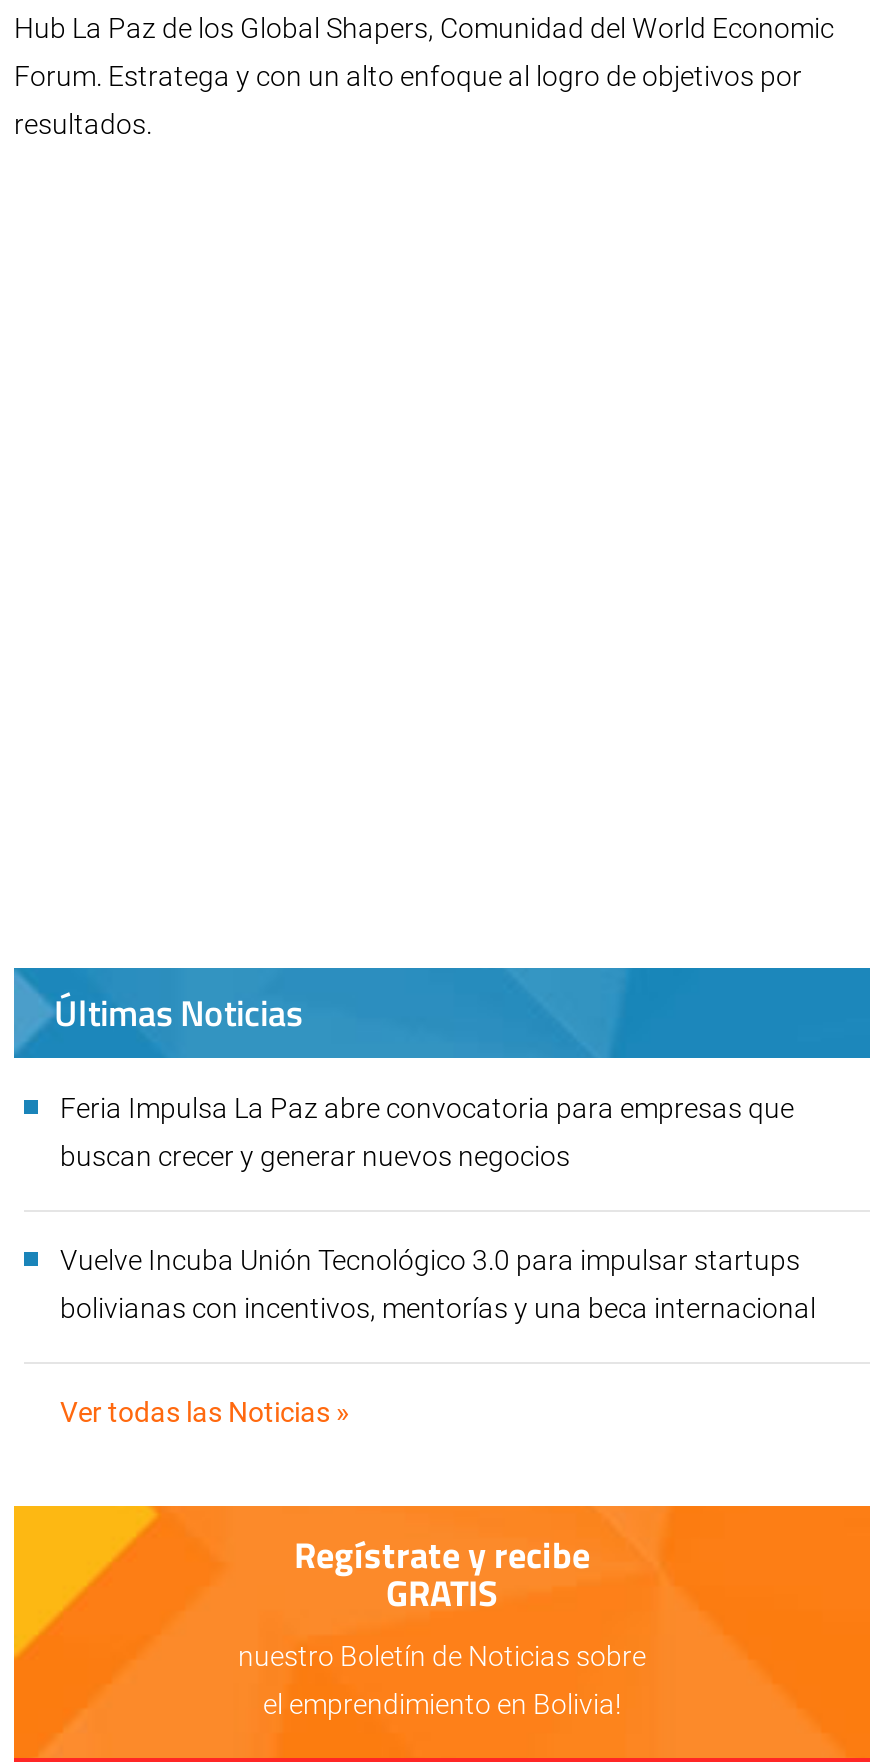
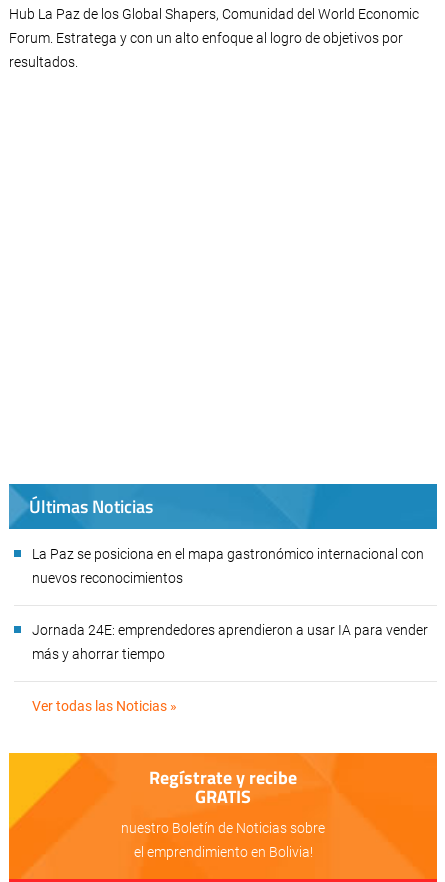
[60,1092,794,1124] Feria Impulsa La Paz abre convocatoria para empresas que -> [32,546,424,562] La Paz se posiciona en el mapa gastronómico internacional con
[60,1140,570,1172] buscan crecer y generar nuevos negocios -> [32,570,183,586] nuevos reconocimientos
[60,1244,800,1276] Vuelve Incuba Unión Tecnológico 3.0 para impulsar startups -> [32,622,428,638] Jornada 24E: emprendedores aprendieron a usar IA para vender
[60,1292,822,1324] bolivianas con incentivos, mentorías y una beca internacional -> [32,646,165,662] más y ahorrar tiempo

